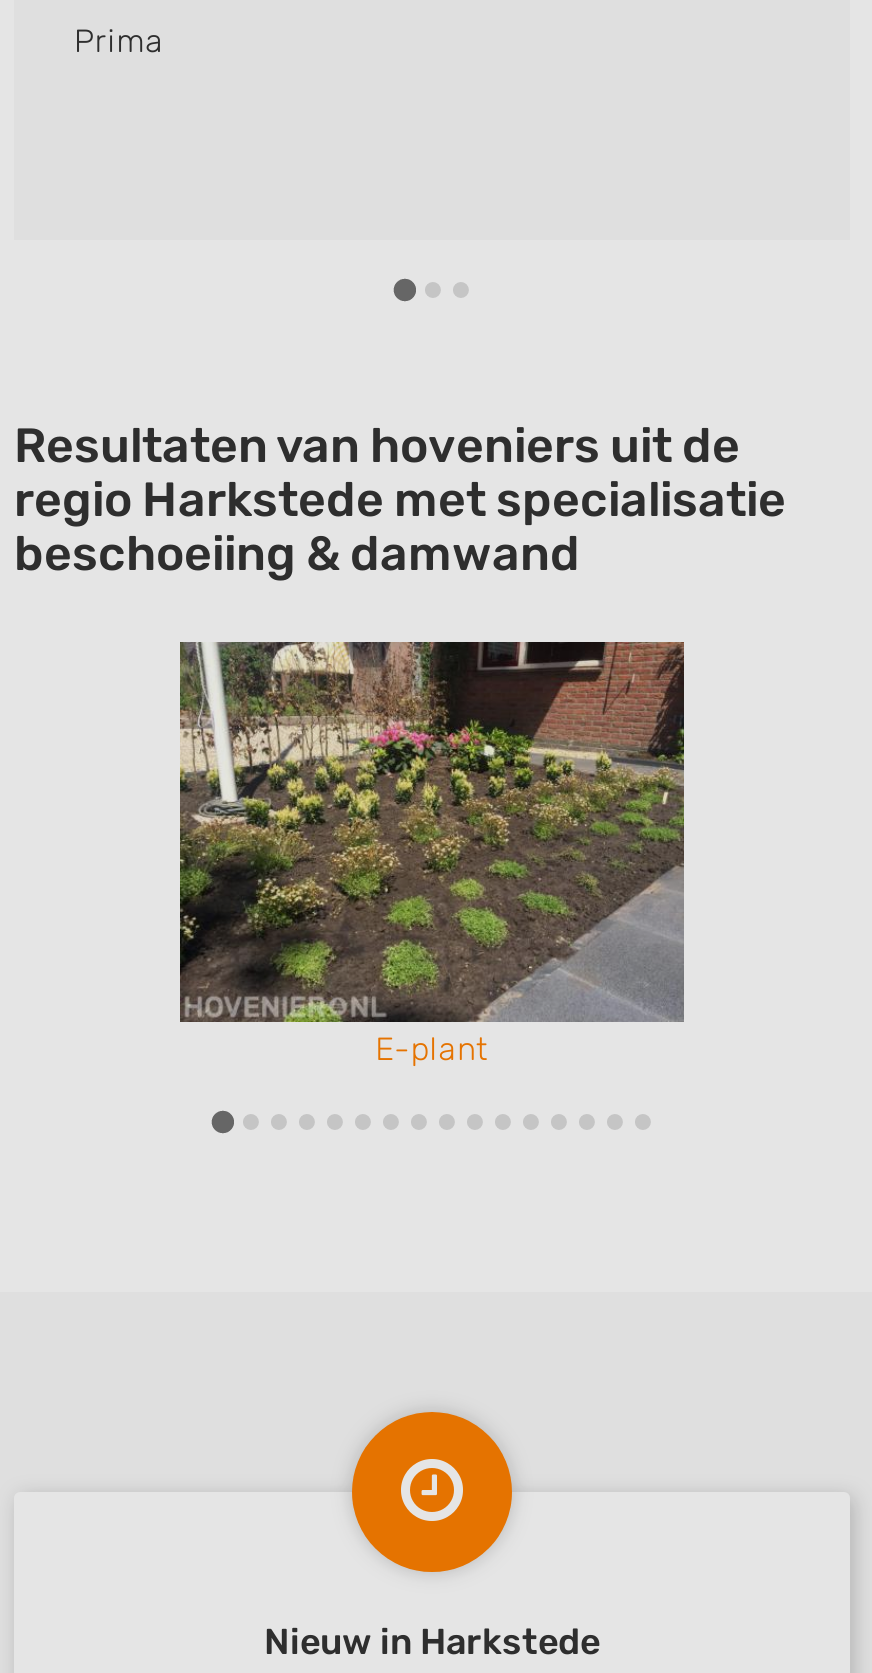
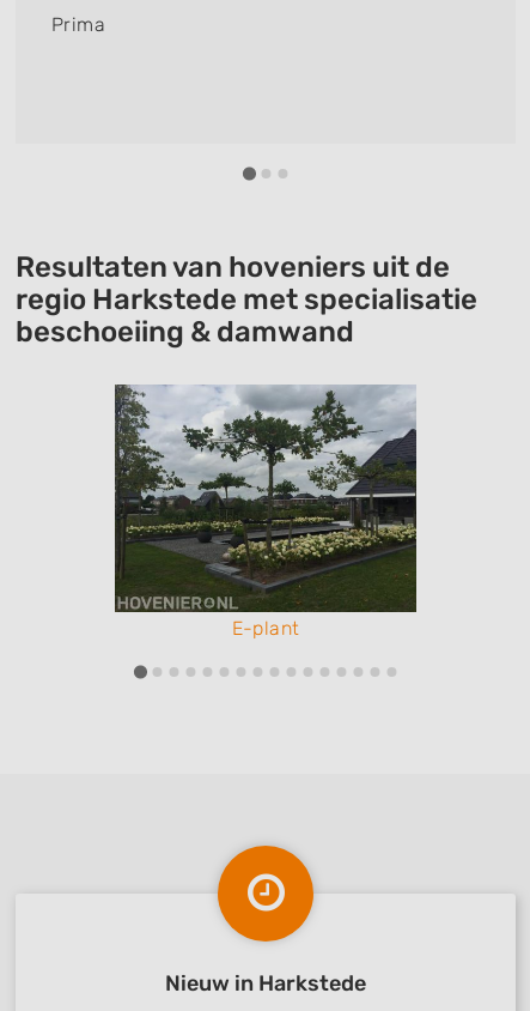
[178,640,686,1024] [image] -> [114,385,418,613] [image]

